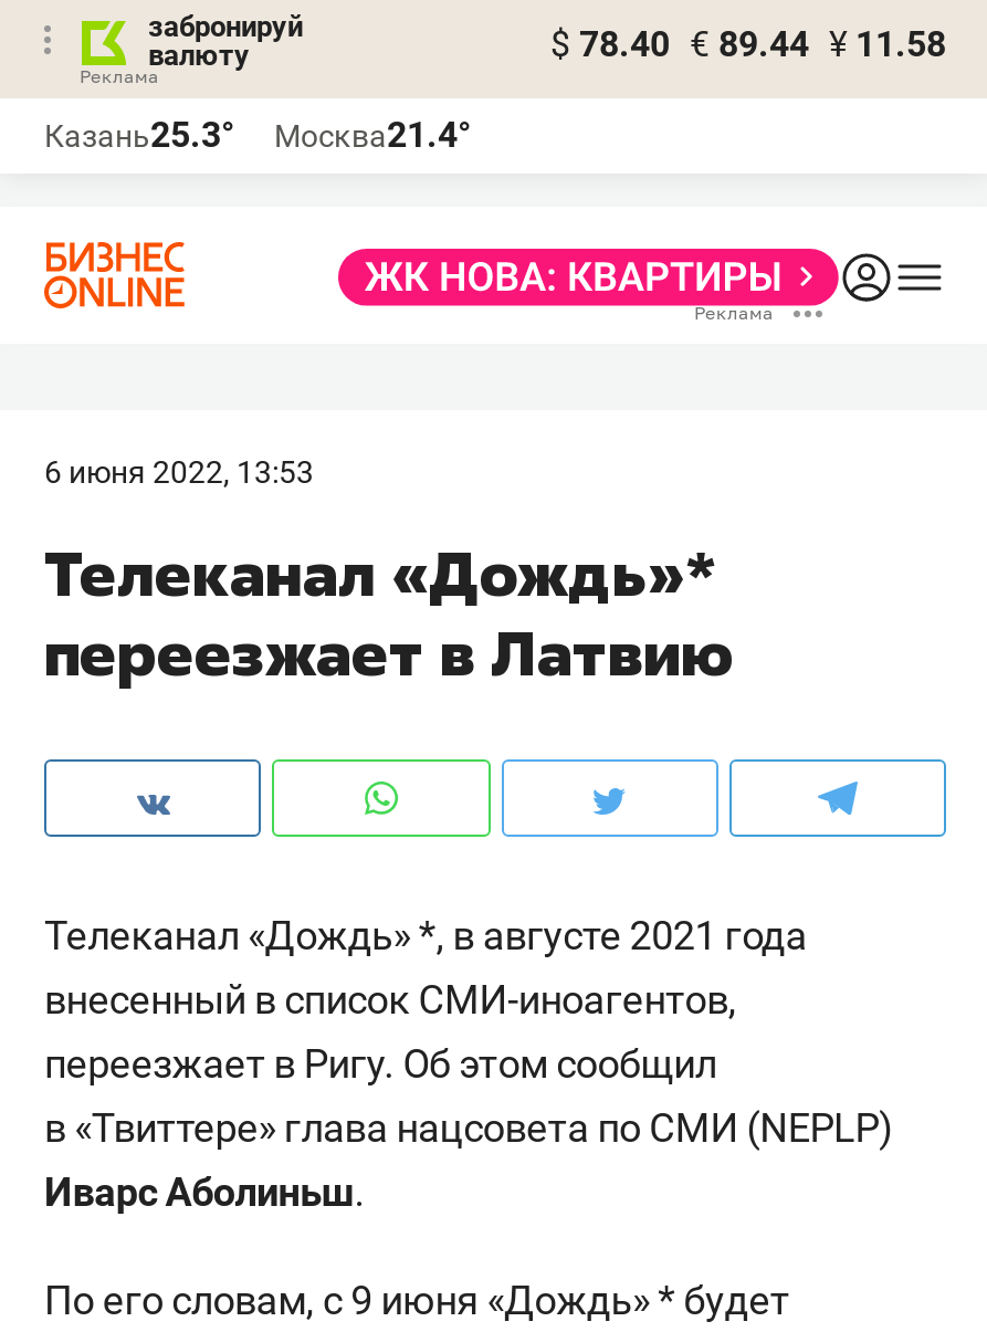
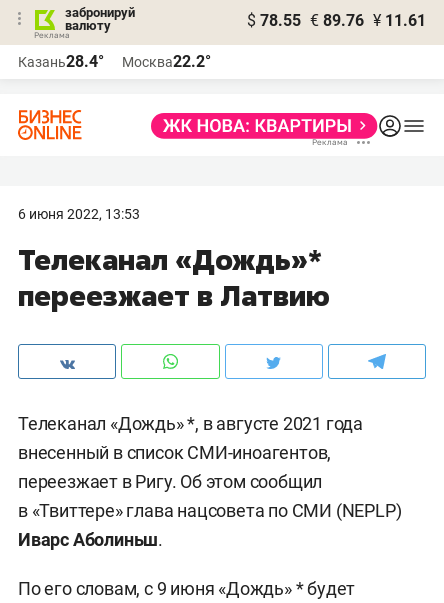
[550,23,946,65] $ 78.40 € 89.44 ¥ 11.58 -> [247,11,426,30] $ 78.55 € 89.76 ¥ 11.61
[44,114,234,156] Казань25.3° -> [18,52,104,71] Казань28.4°
[274,114,471,156] Москва21.4° -> [122,52,211,71] Москва22.2°

